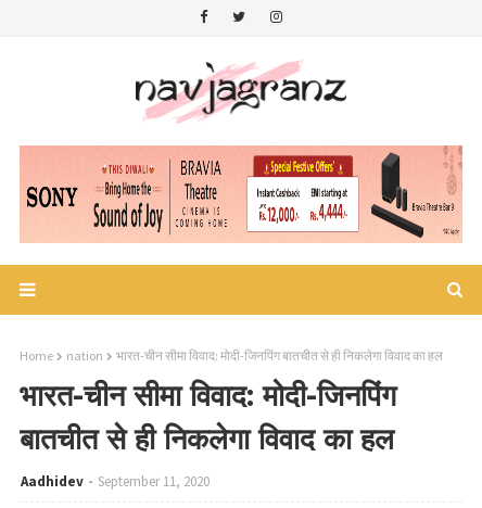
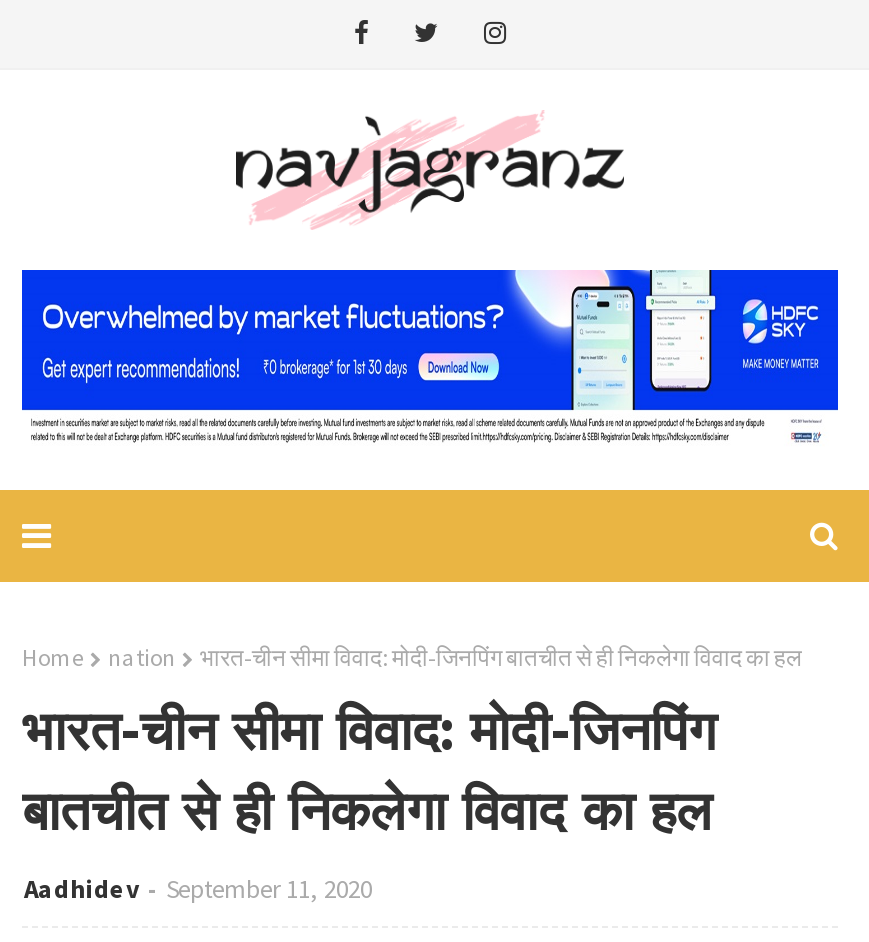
[18,144,464,243] [image] -> [20,268,840,448] [image]

